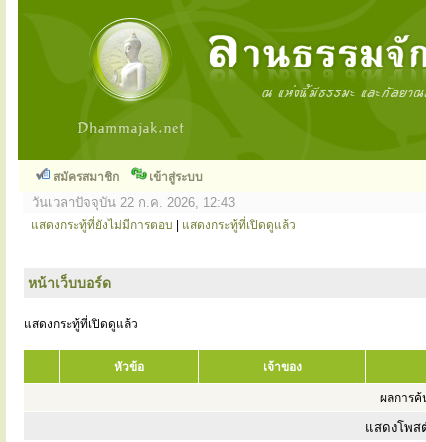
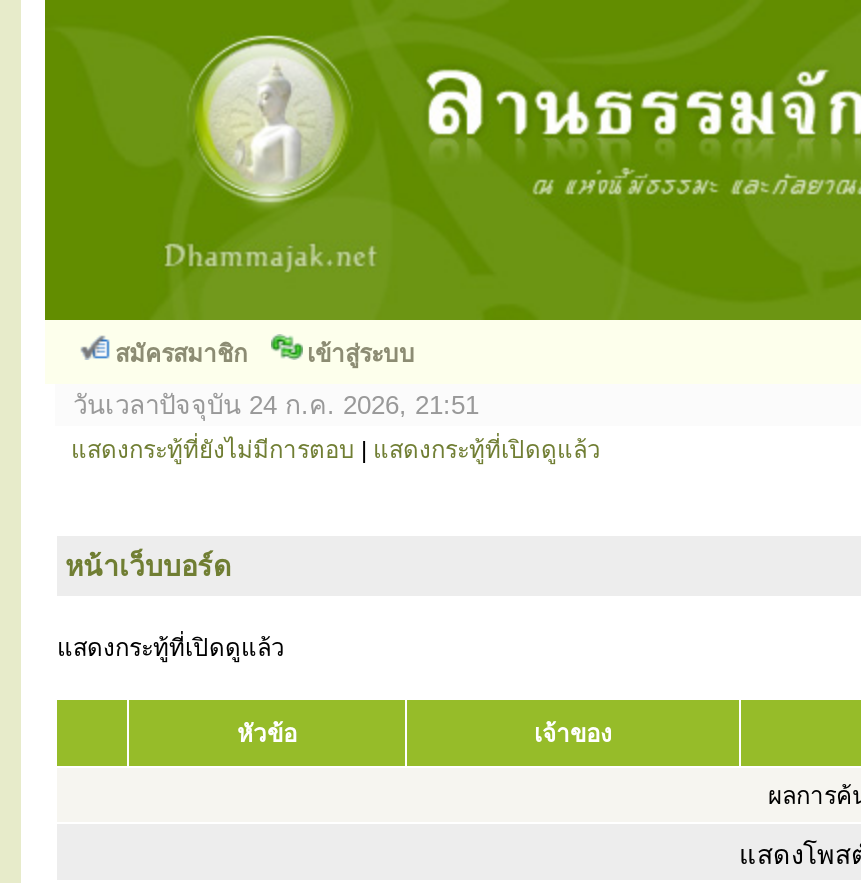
[32,195,243,210] วันเวลาปัจจุบัน 22 ก.ค. 2026, 12:43 -> [73,390,495,420] วันเวลาปัจจุบัน 24 ก.ค. 2026, 21:51

